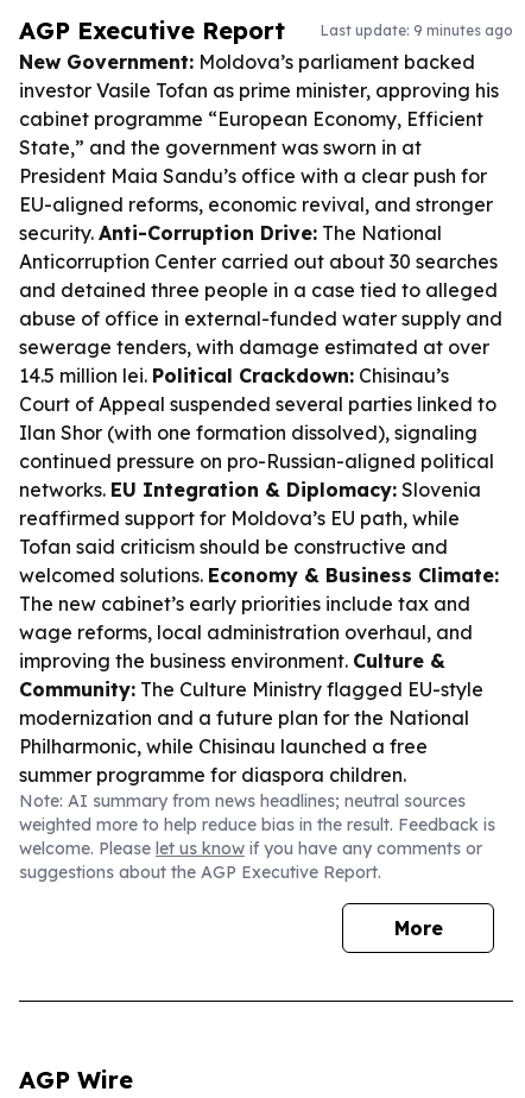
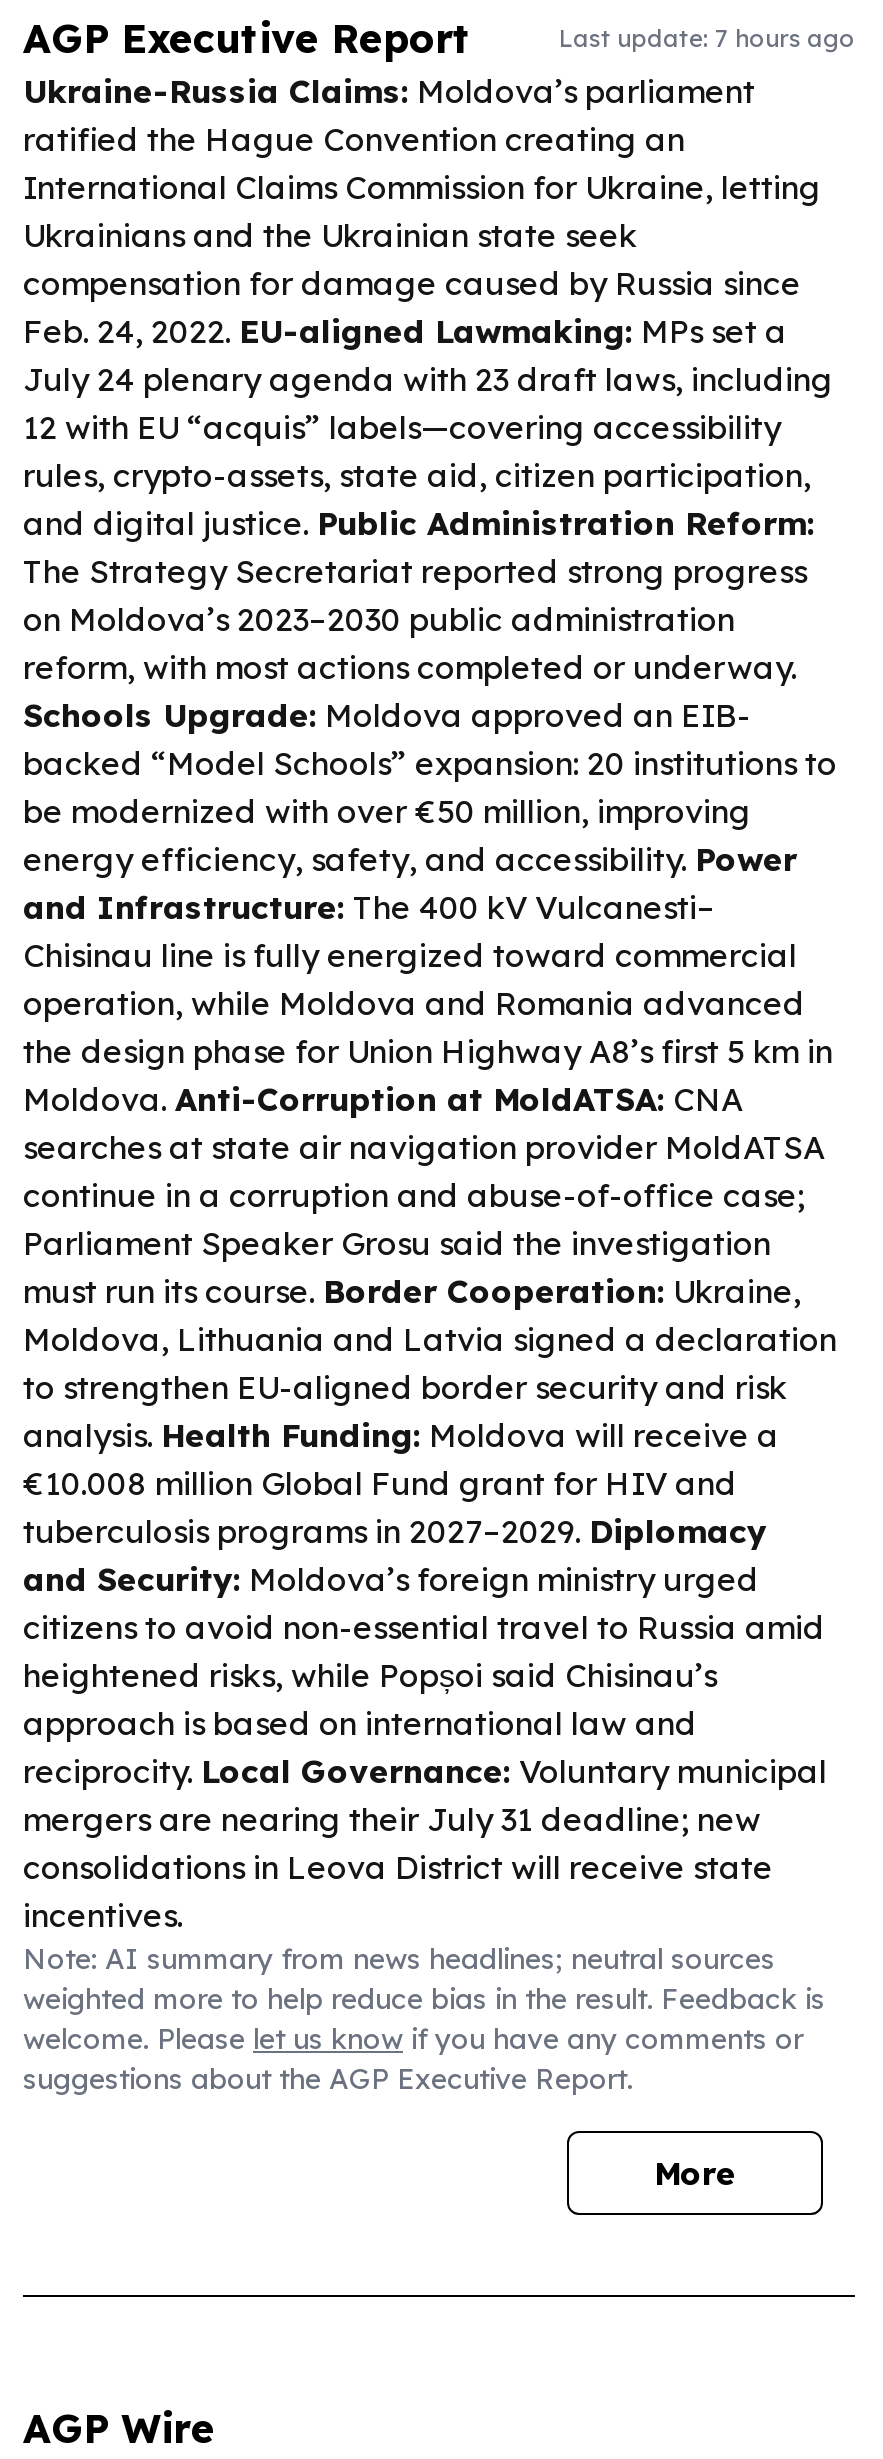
[19,21,513,787] Last update: 9 minutes ago | New Government: Moldova’s parliament backed | investor Vasile Tofan as prime minister, approving his | cabinet programme “European Economy, Efficient | State,” and the government was sworn in at | President Maia Sandu’s office with a clear push for | EU-aligned reforms, economic revival, and stronger | security. Anti-Corruption Drive: The National | Anticorruption Center carried out about 30 searches | and detained three people in a case tied to alleged | abuse of office in external-funded water supply and | sewerage tenders, with damage estimated at over | 14.5 million lei. Political Crackdown: Chisinau’s | Court of Appeal suspended several parties linked to | Ilan Shor (with one formation dissolved), signaling | continued pressure on pro-Russian-aligned political | networks. EU Integration & Diplomacy: Slovenia | reaffirmed support for Moldova’s EU path, while | Tofan said criticism should be constructive and | welcomed solutions. Economy & Business Climate: | The new cabinet’s early priorities include tax and | wage reforms, local administration overhaul, and | improving the business environment. Culture & | Community: The Culture Ministry flagged EU-style | modernization and a future plan for the National | Philharmonic, while Chisinau launched a free | summer programme for diaspora children. -> [23,23,855,1935] Last update: 7 hours ago | Ukraine-Russia Claims: Moldova’s parliament | ratified the Hague Convention creating an | International Claims Commission for Ukraine, letting | Ukrainians and the Ukrainian state seek | compensation for damage caused by Russia since | Feb. 24, 2022. EU-aligned Lawmaking: MPs set a | July 24 plenary agenda with 23 draft laws, including | 12 with EU “acquis” labels—covering accessibility | rules, crypto-assets, state aid, citizen participation, | and digital justice. Public Administration Reform: | The Strategy Secretariat reported strong progress | on Moldova’s 2023–2030 public administration | reform, with most actions completed or underway. | Schools Upgrade: Moldova approved an EIB- | backed “Model Schools” expansion: 20 institutions to | be modernized with over €50 million, improving | energy efficiency, safety, and accessibility. Power | and Infrastructure: The 400 kV Vulcanesti– | Chisinau line is fully energized toward commercial | operation, while Moldova and Romania advanced | the design phase for Union Highway A8’s first 5 km in | Moldova. Anti-Corruption at MoldATSA: CNA | searches at state air navigation provider MoldATSA | continue in a corruption and abuse-of-office case; | Parliament Speaker Grosu said the investigation | must run its course. Border Cooperation: Ukraine, | Moldova, Lithuania and Latvia signed a declaration | to strengthen EU-aligned border security and risk | analysis. Health Funding: Moldova will receive a | €10.008 million Global Fund grant for HIV and | tuberculosis programs in 2027–2029. Diplomacy | and Security: Moldova’s foreign ministry urged | citizens to avoid non-essential travel to Russia amid | heightened risks, while Popșoi said Chisinau’s | approach is based on international law and | reciprocity. Local Governance: Voluntary municipal | mergers are nearing their July 31 deadline; new | consolidations in Leova District will receive state | incentives.

